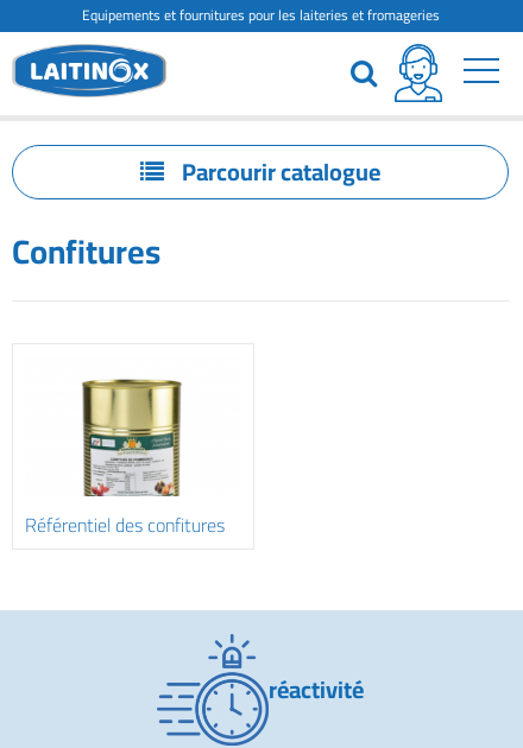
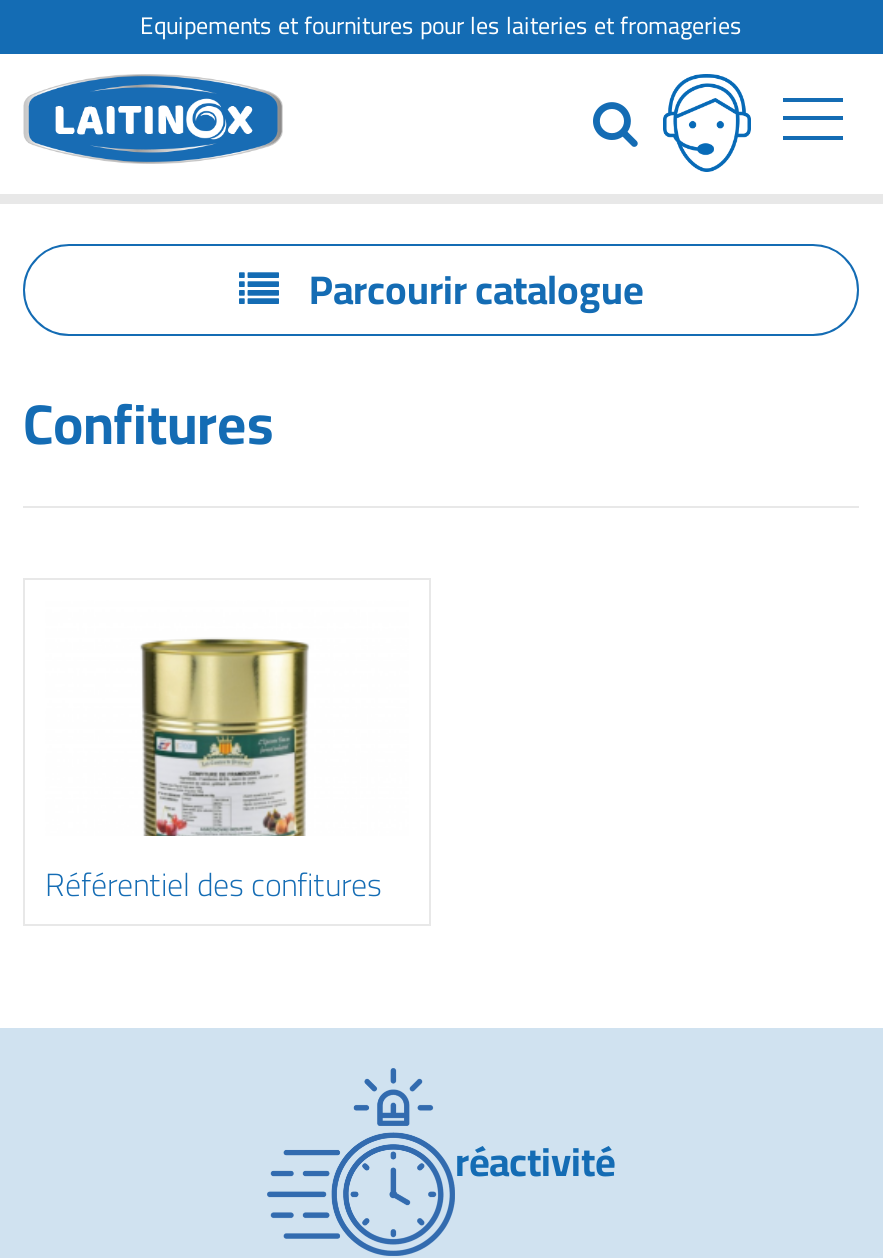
[392,45,445,103] [image] -> [661,78,753,172] [image]

